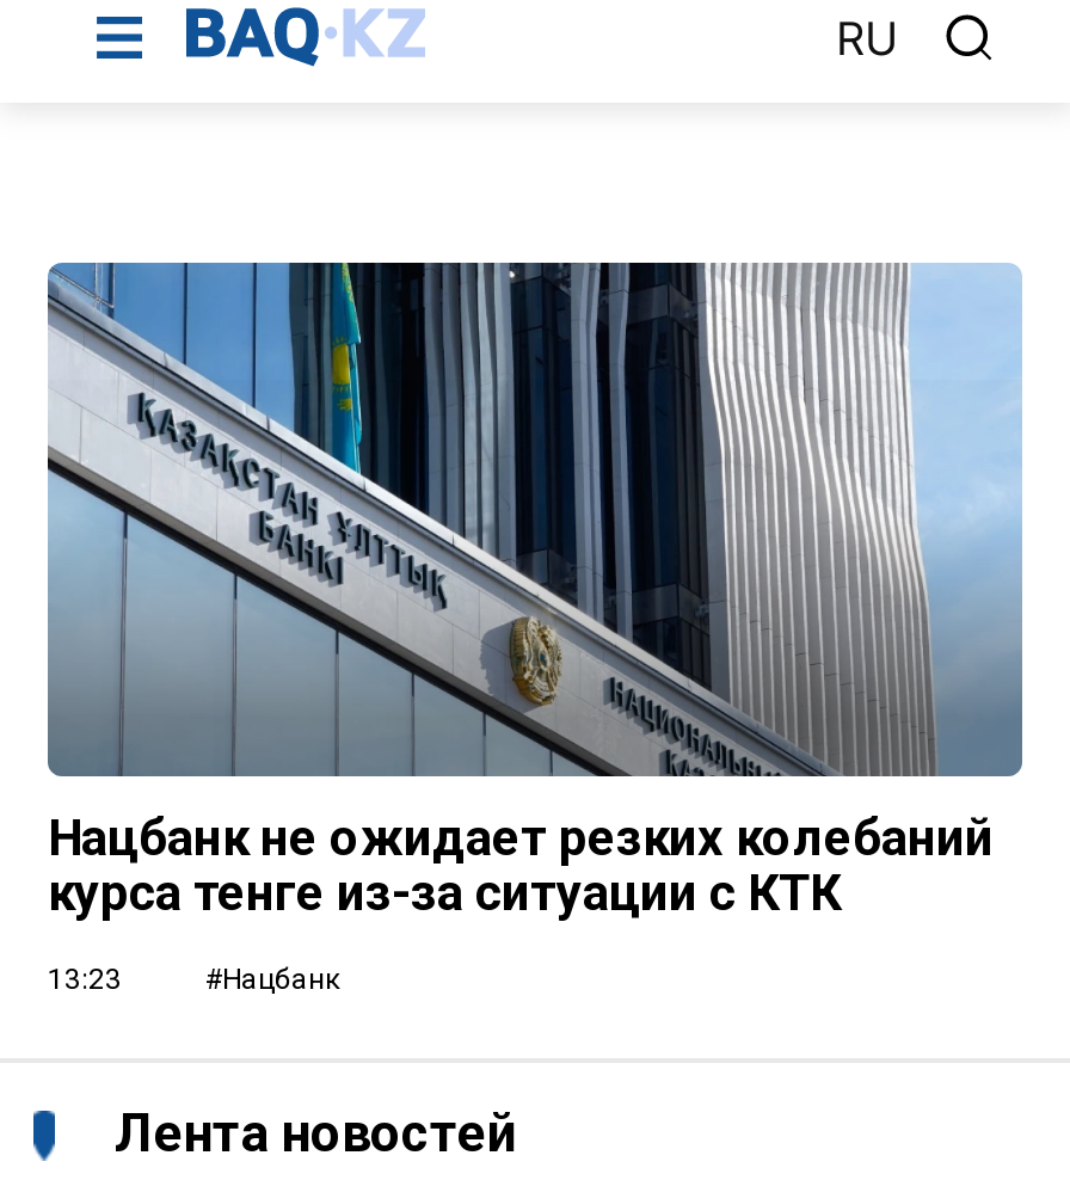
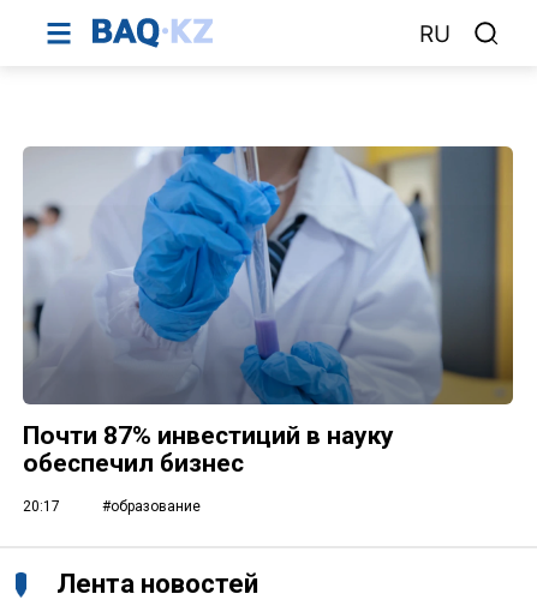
[45,260,1025,921] [image] | Нацбанк не ожидает резких колебаний | курса тенге из-за ситуации с КТК -> [23,145,514,477] [image] | Почти 87% инвестиций в науку | обеспечил бизнес
[48,962,339,995] 13:23 | #Нацбанк -> [23,498,201,514] 20:17 | #образование

